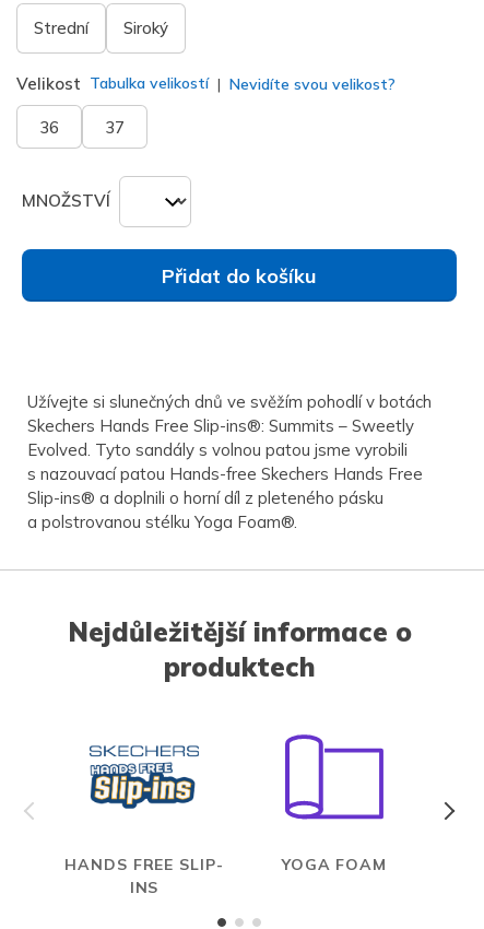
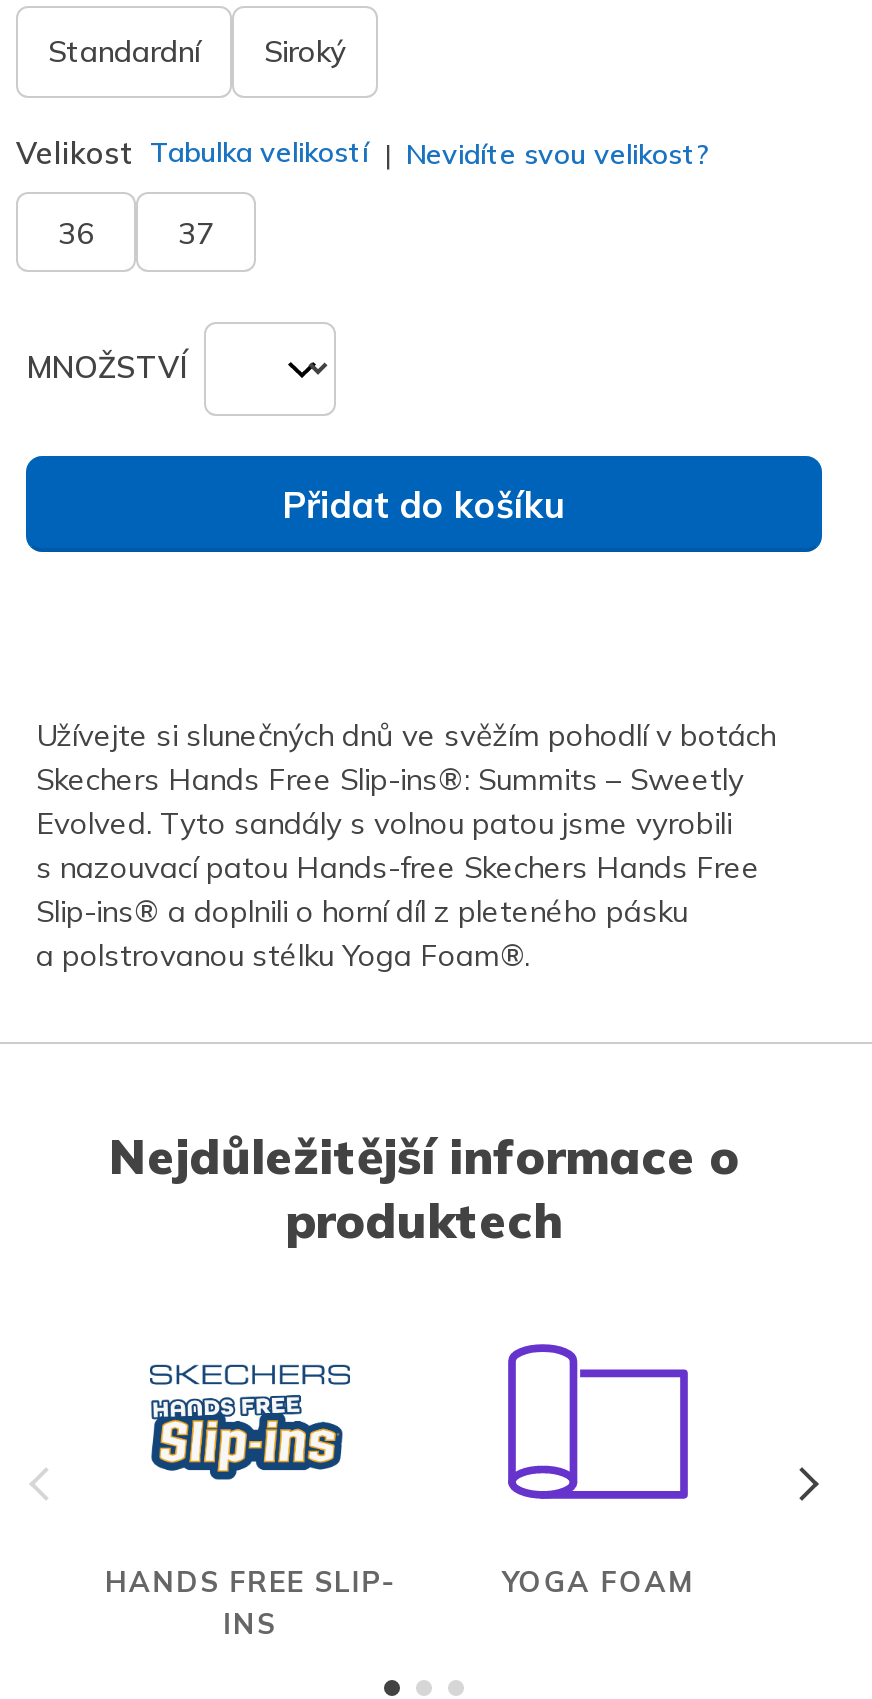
[34,17,88,38] Strední -> [48,32,200,70] Standardní

